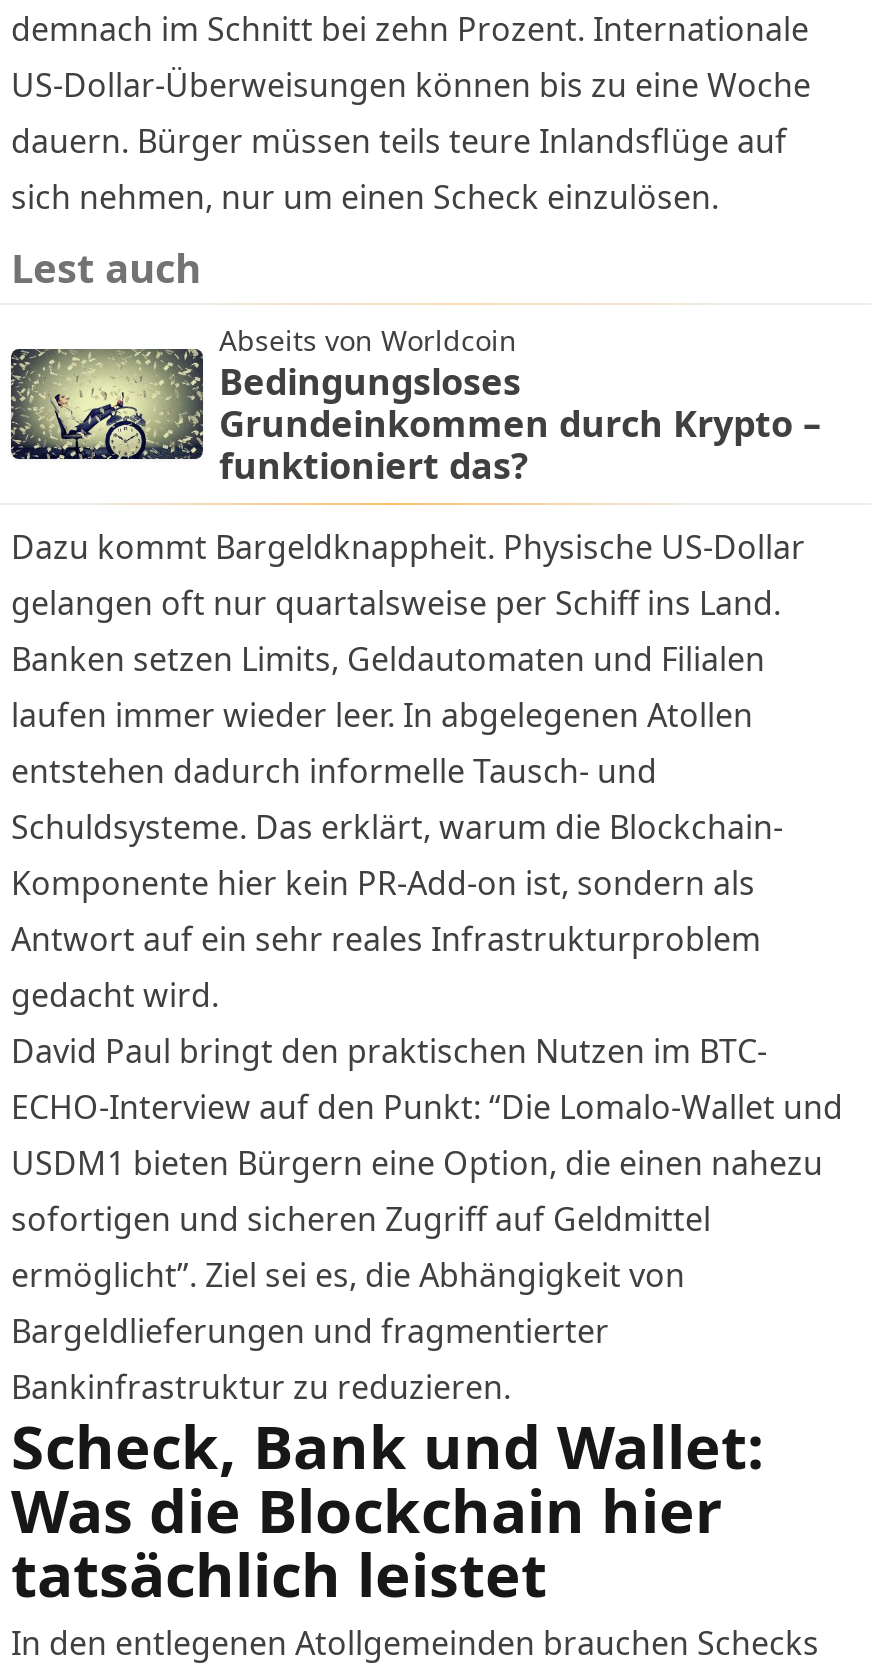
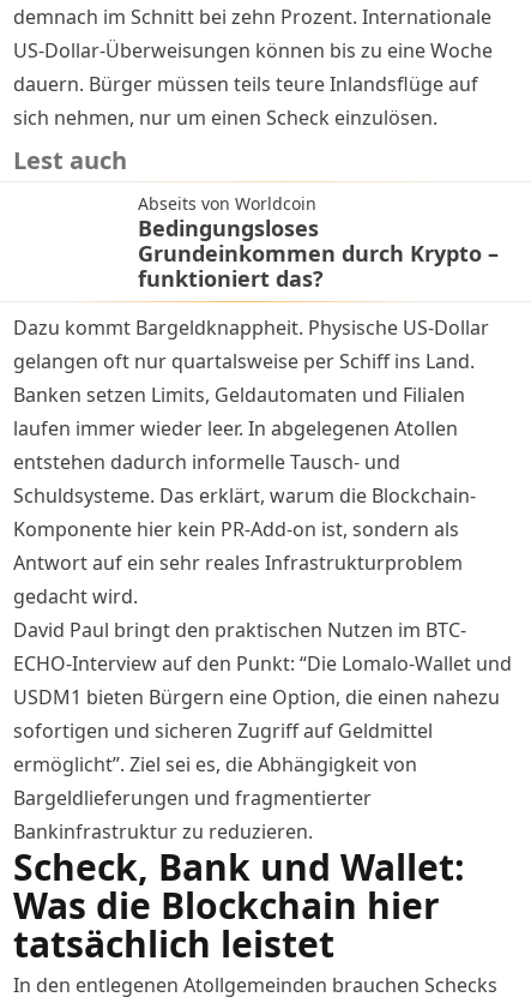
[9,346,205,462] [image] -> none

